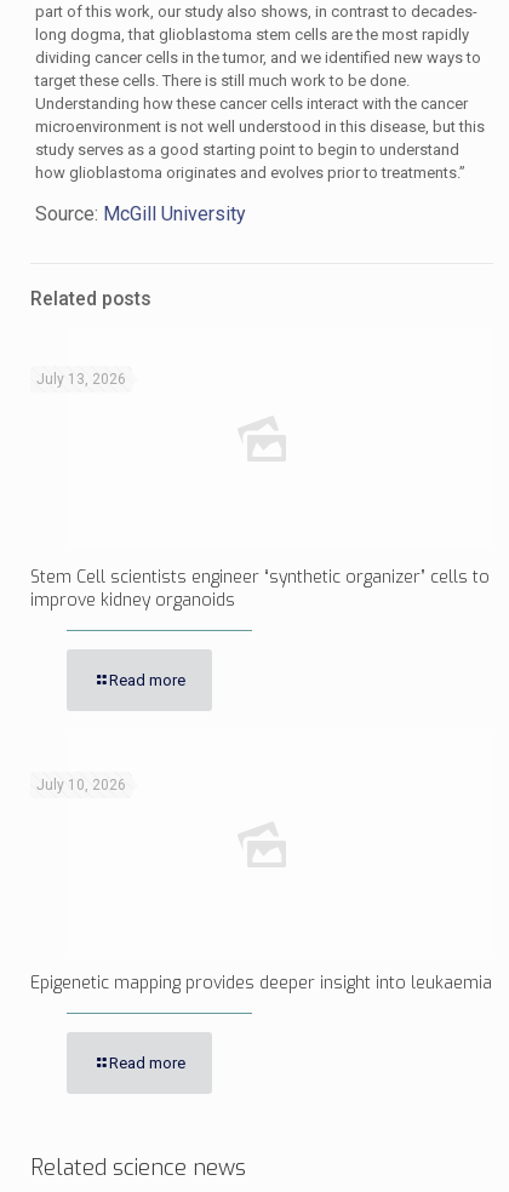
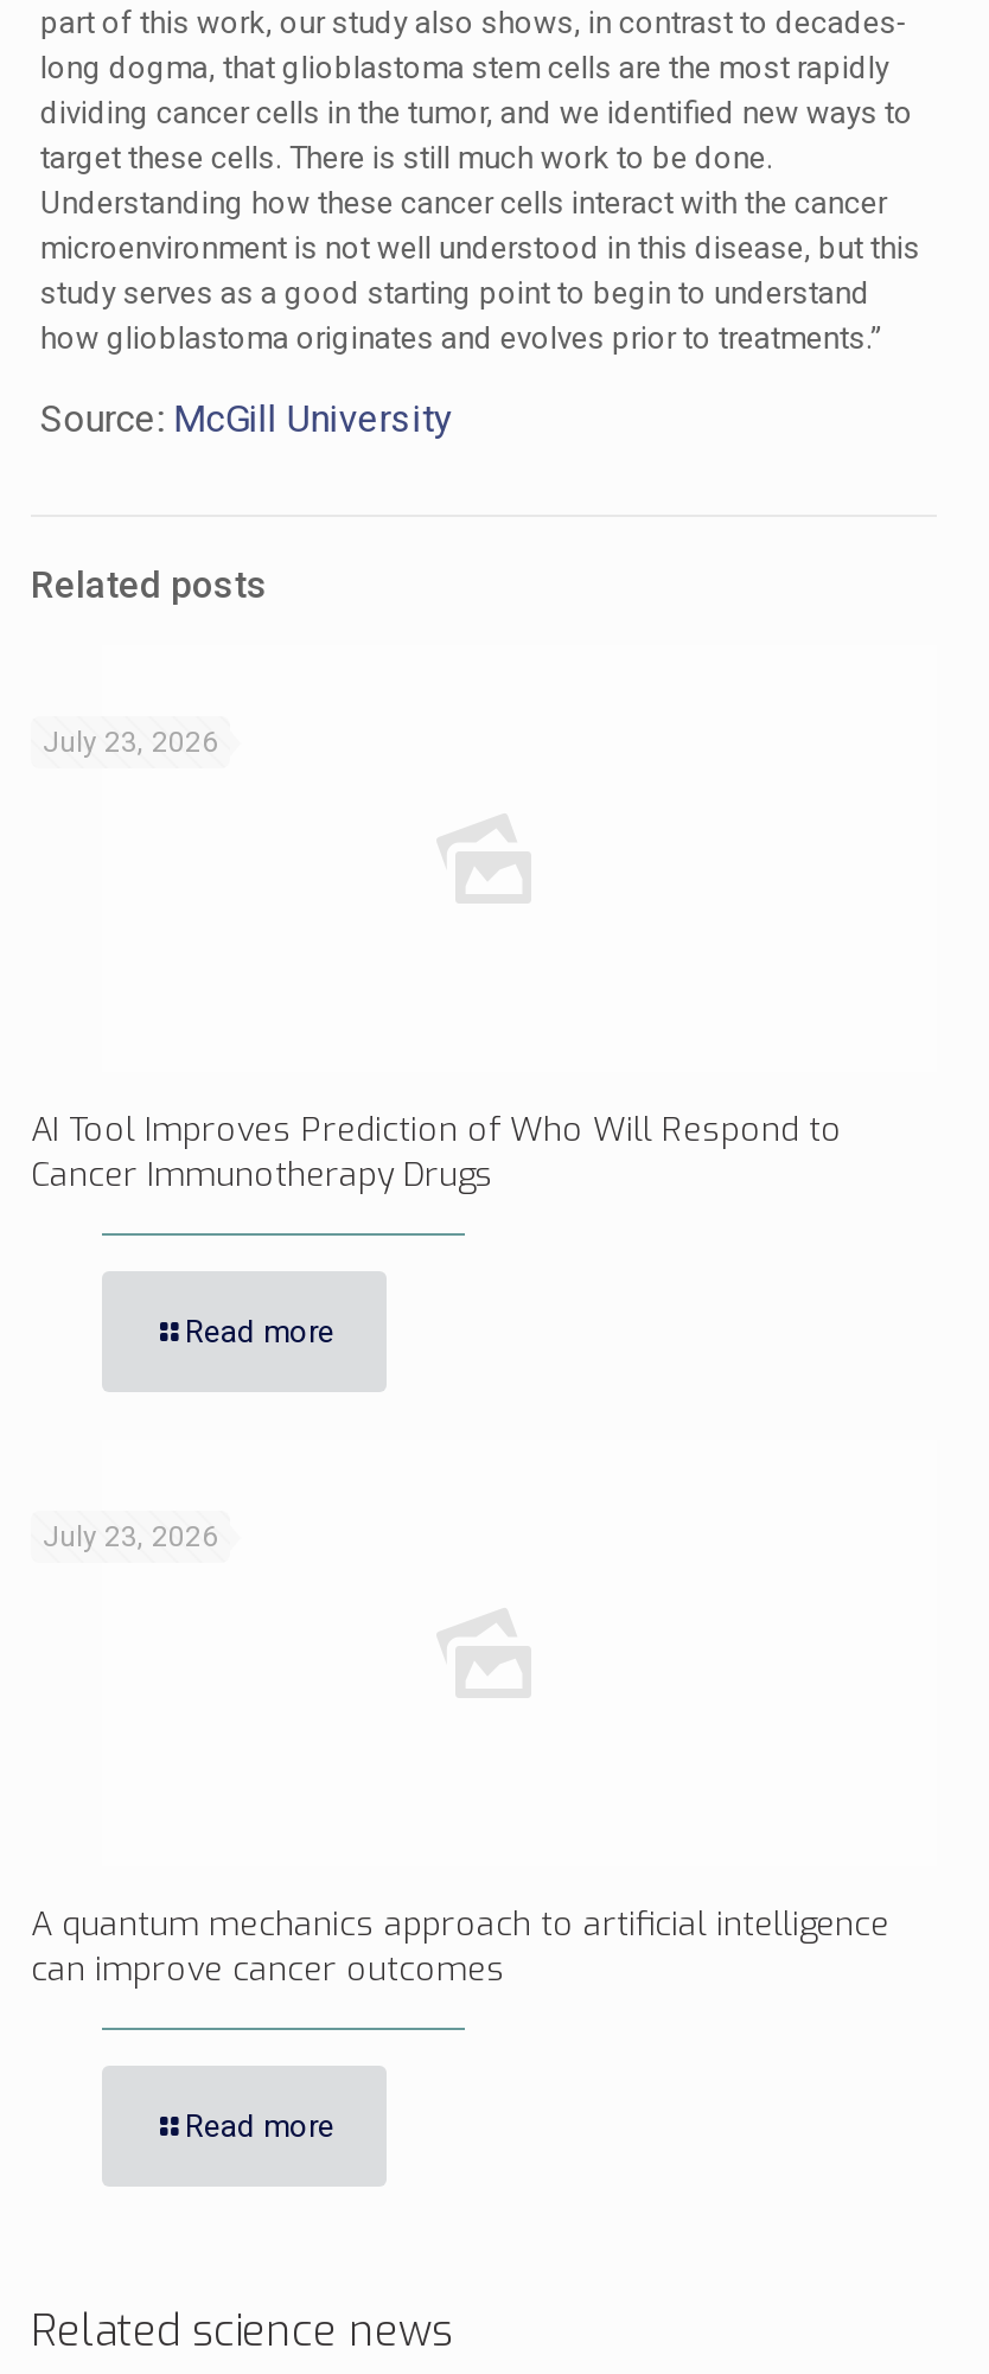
[36,371,126,388] July 13, 2026 -> [43,726,218,759] July 23, 2026
[30,566,490,612] Stem Cell scientists engineer “synthetic organizer” cells to | improve kidney organoids -> [31,1108,842,1198] AI Tool Improves Prediction of Who Will Respond to | Cancer Immunotherapy Drugs
[36,776,126,793] July 10, 2026 -> [43,1520,218,1553] July 23, 2026
[30,972,492,995] Epigenetic mapping provides deeper insight into leukaemia -> [31,1902,889,1992] A quantum mechanics approach to artificial intelligence | can improve cancer outcomes

